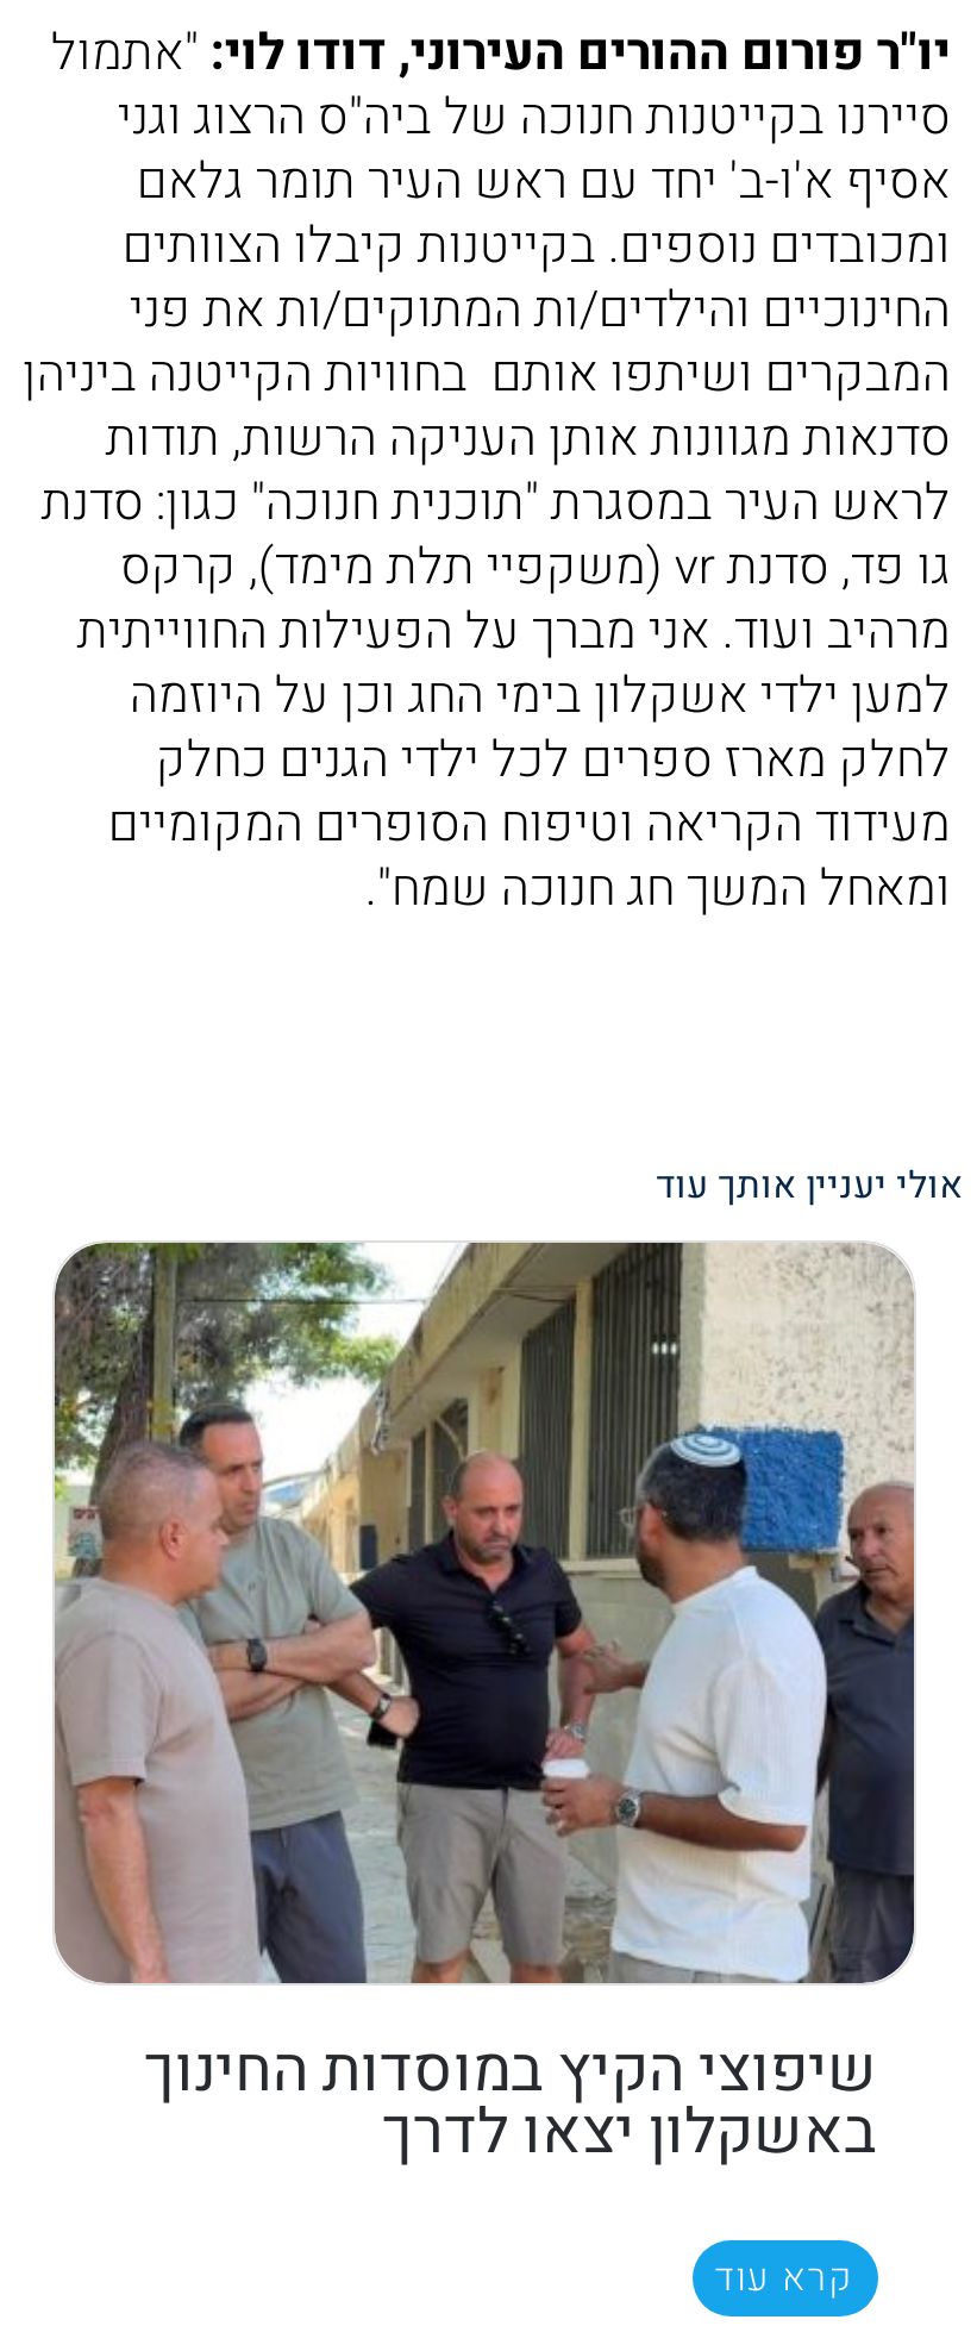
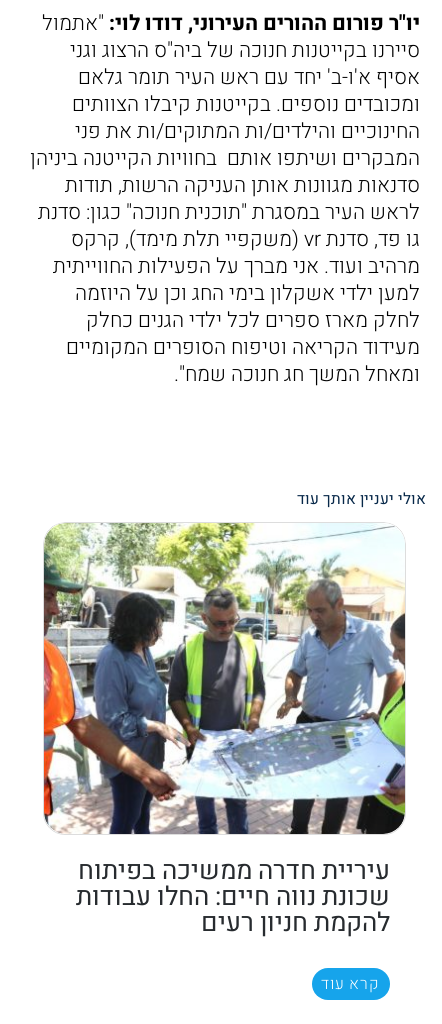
[52,1240,916,2179] [image] | שיפוצי הקיץ במוסדות החינוך | באשקלון יצאו לדרך -> [43,522,406,942] [image] | עיריית חדרה ממשיכה בפיתוח | שכונת נווה חיים: החלו עבודות | להקמת חניון רעים

